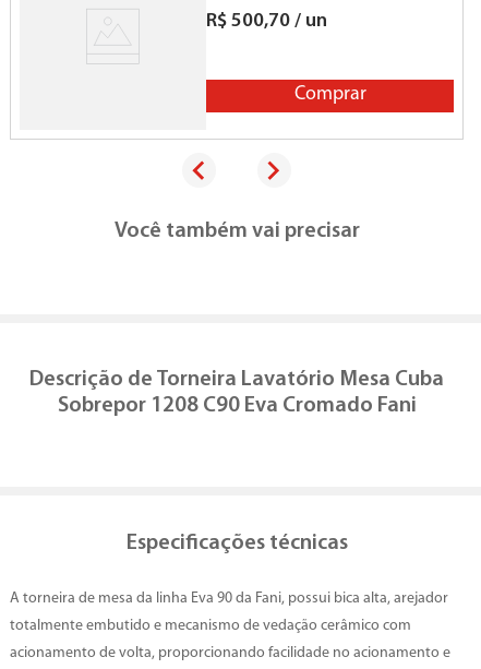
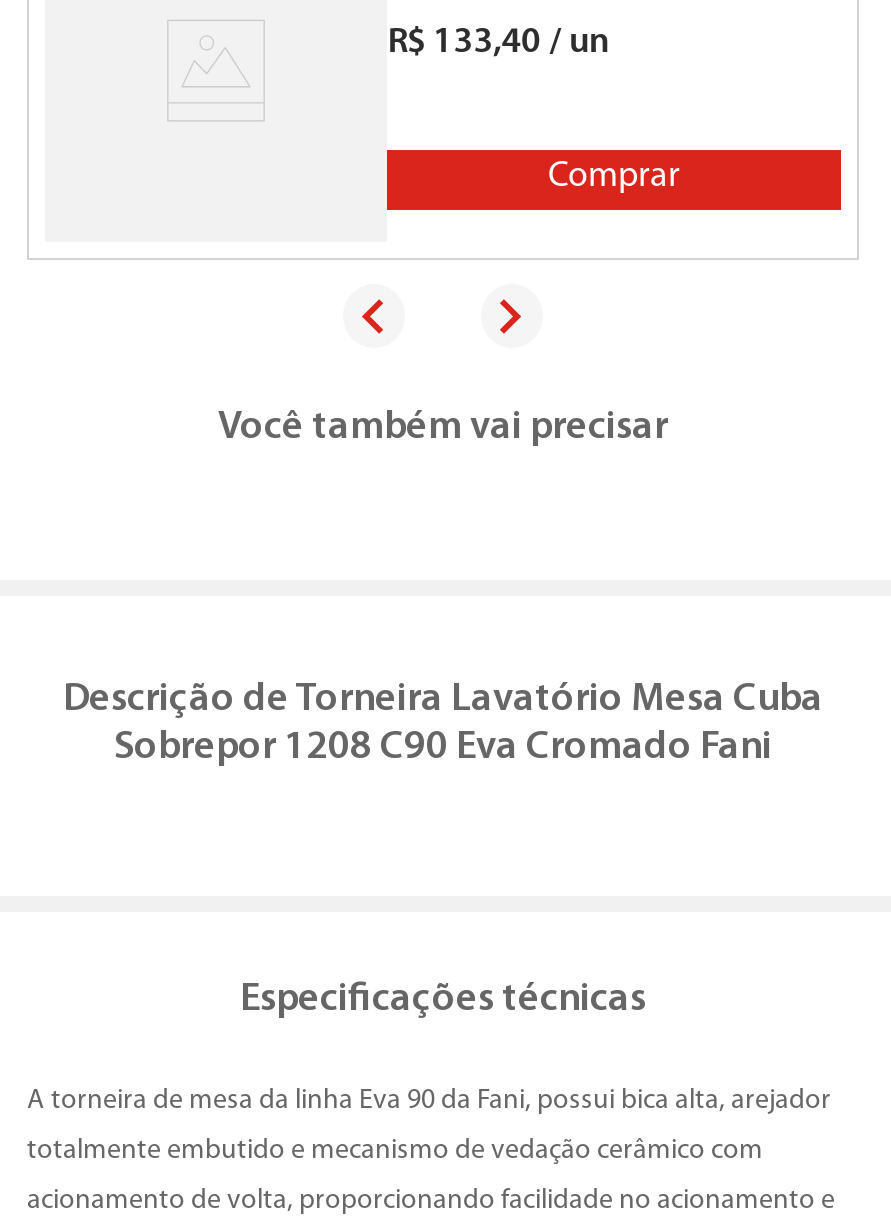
[206,10,327,31] R$ 500,70 / un -> [387,23,609,61] R$ 133,40 / un

